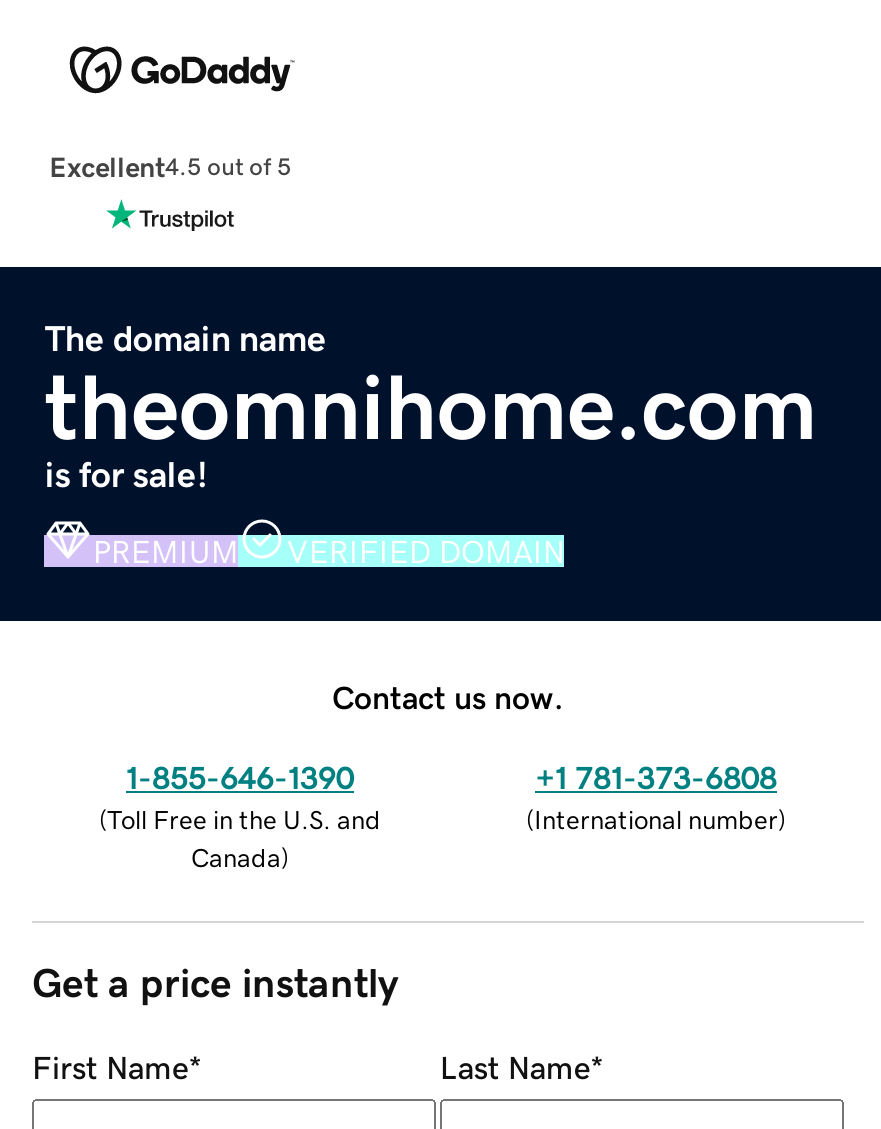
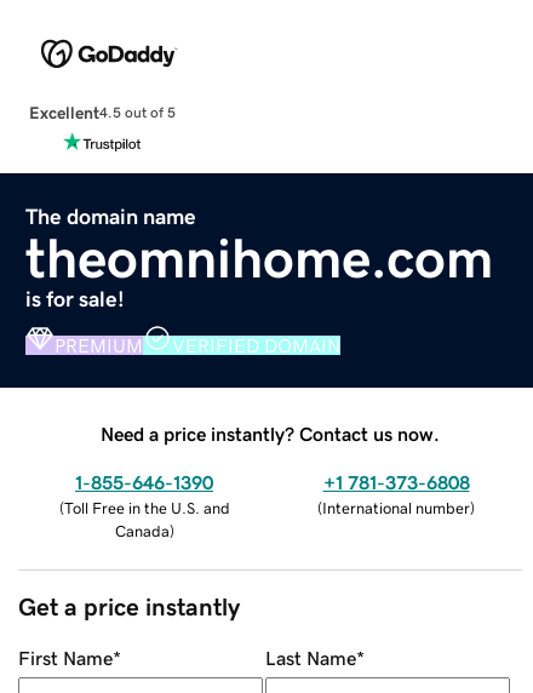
[332,680,564,712] Contact us now. -> [101,424,440,443] Need a price instantly? Contact us now.

